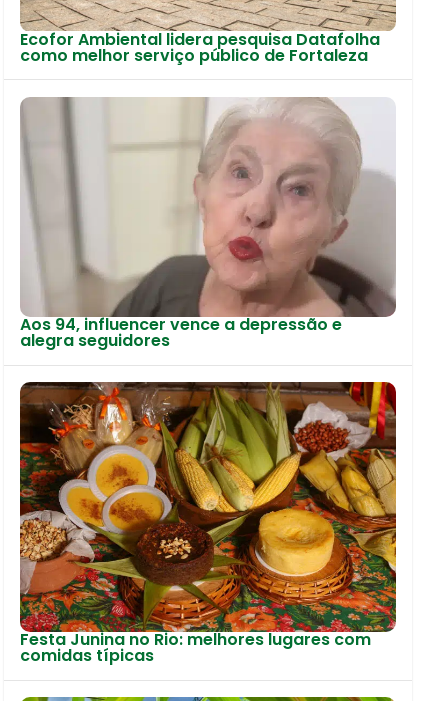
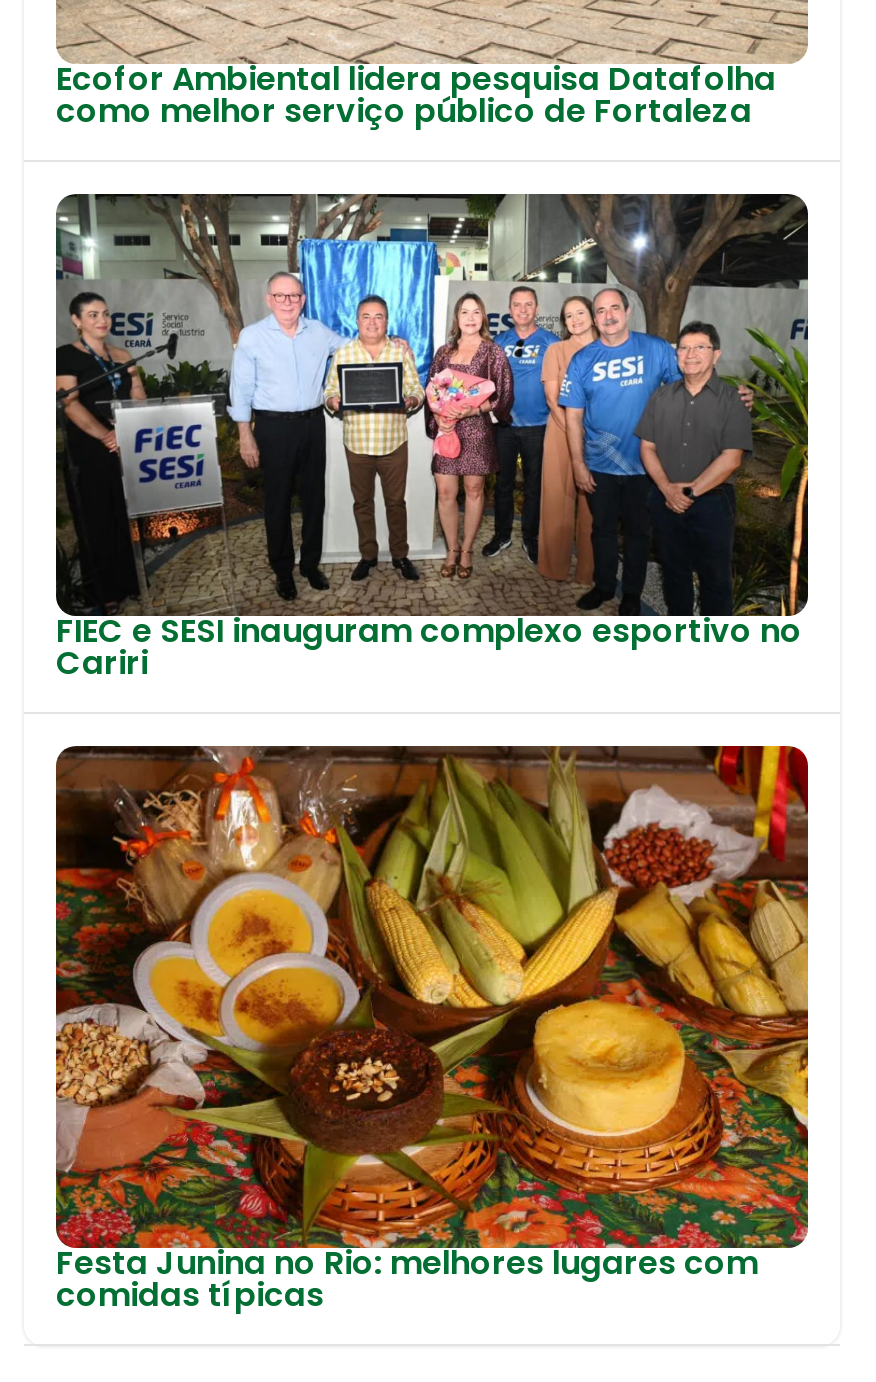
[20,97,396,352] [image] | Aos 94, influencer vence a depressão e | alegra seguidores -> [54,192,810,686] [image] | FIEC e SESI inauguram complexo esportivo no | Cariri

